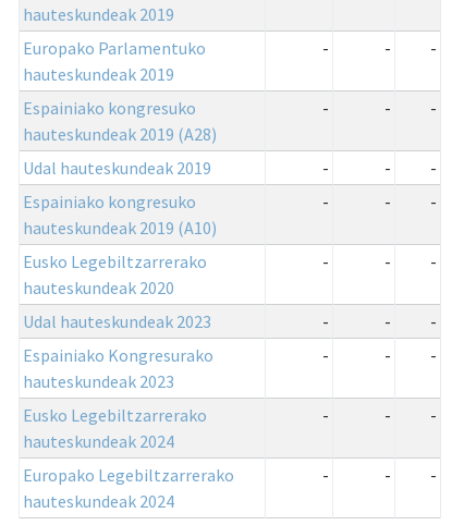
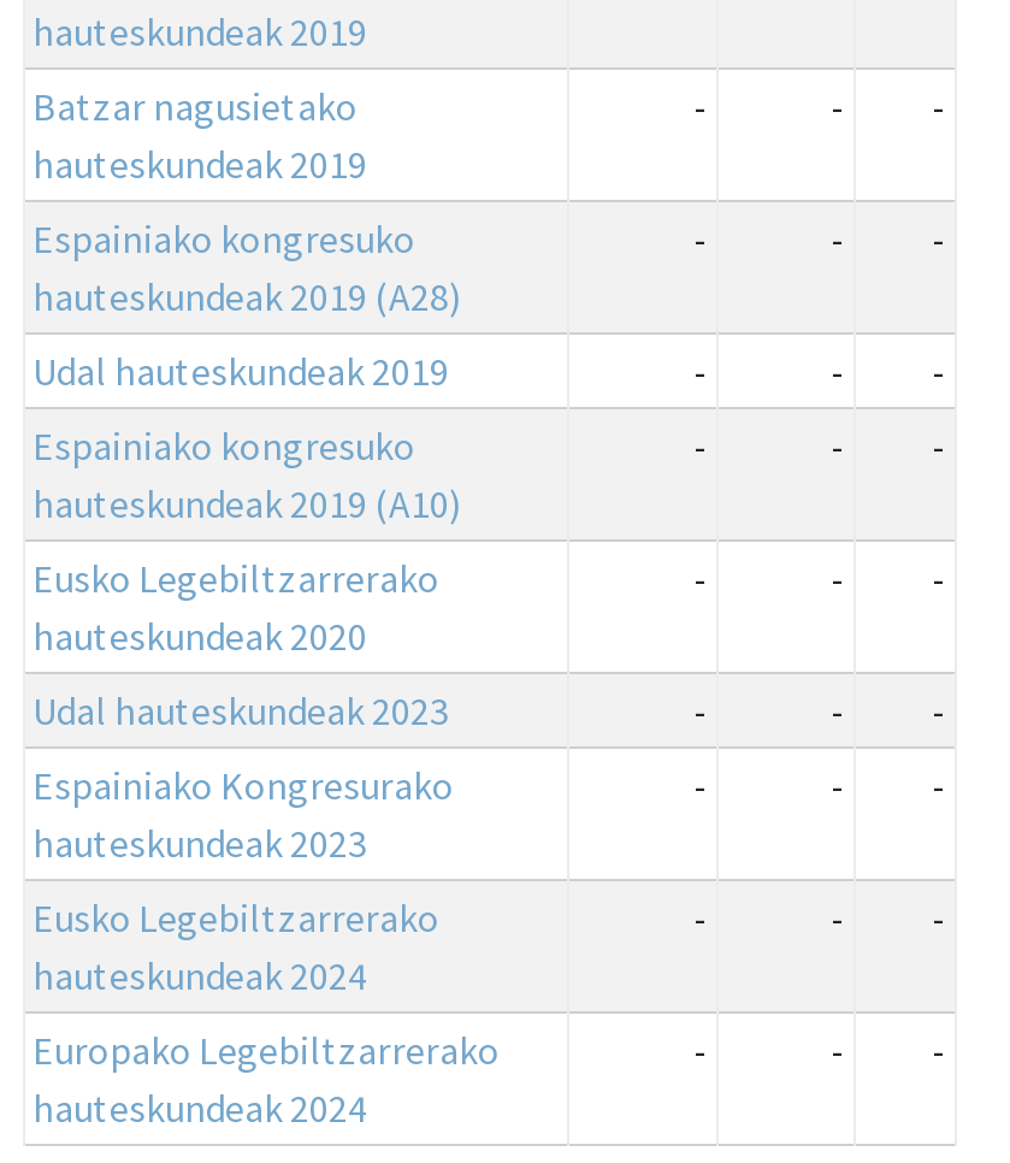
[23,37,206,59] Europako Parlamentuko -> [33,82,358,130] Batzar nagusietako

